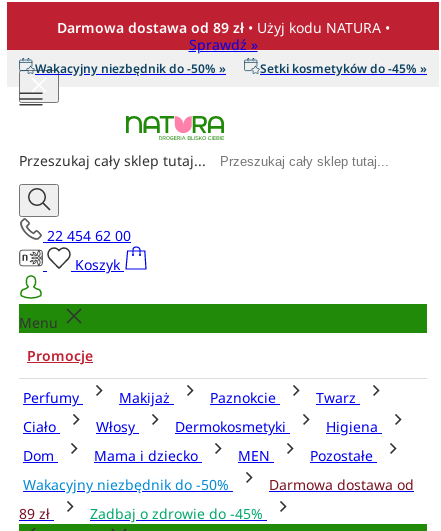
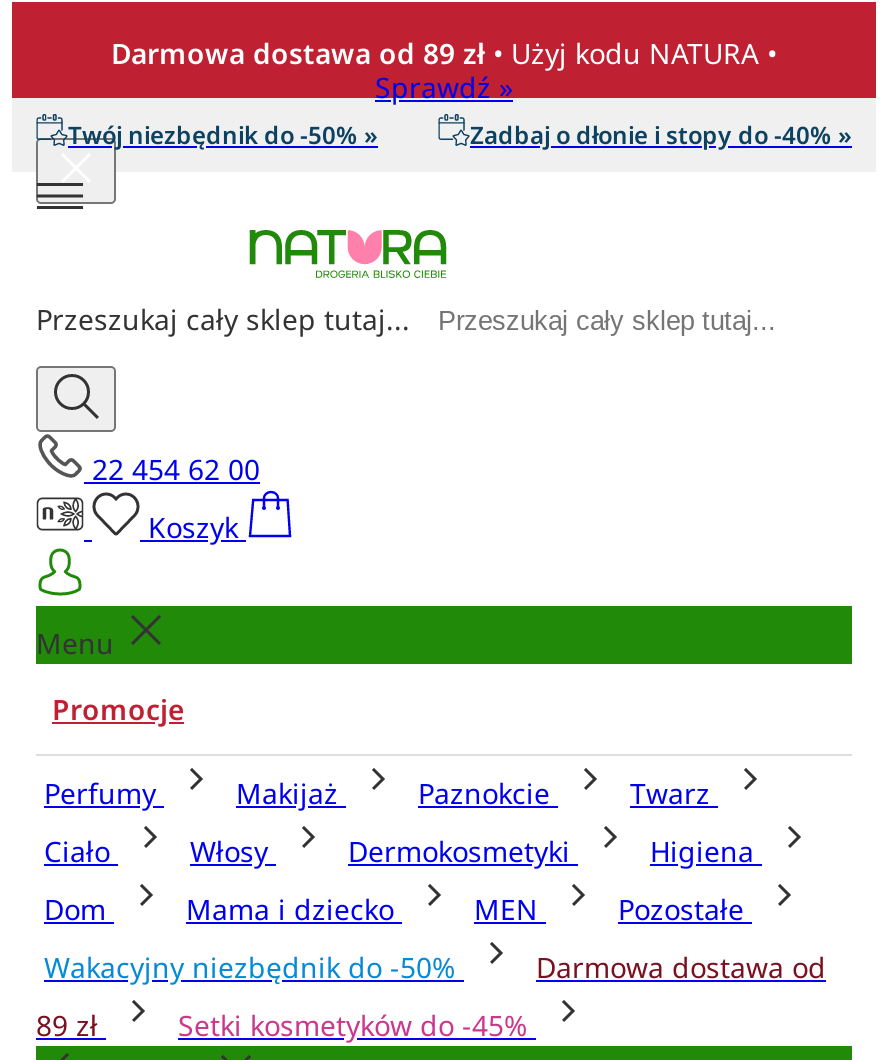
[35,59,427,76] Wakacyjny niezbędnik do -50% » | Setki kosmetyków do -45% » -> [68,117,852,151] Twój niezbędnik do -50% » | Zadbaj o dłonie i stopy do -40% »
[90,504,267,523] Zadbaj o zdrowie do -45% -> [178,1006,536,1044] Setki kosmetyków do -45%

